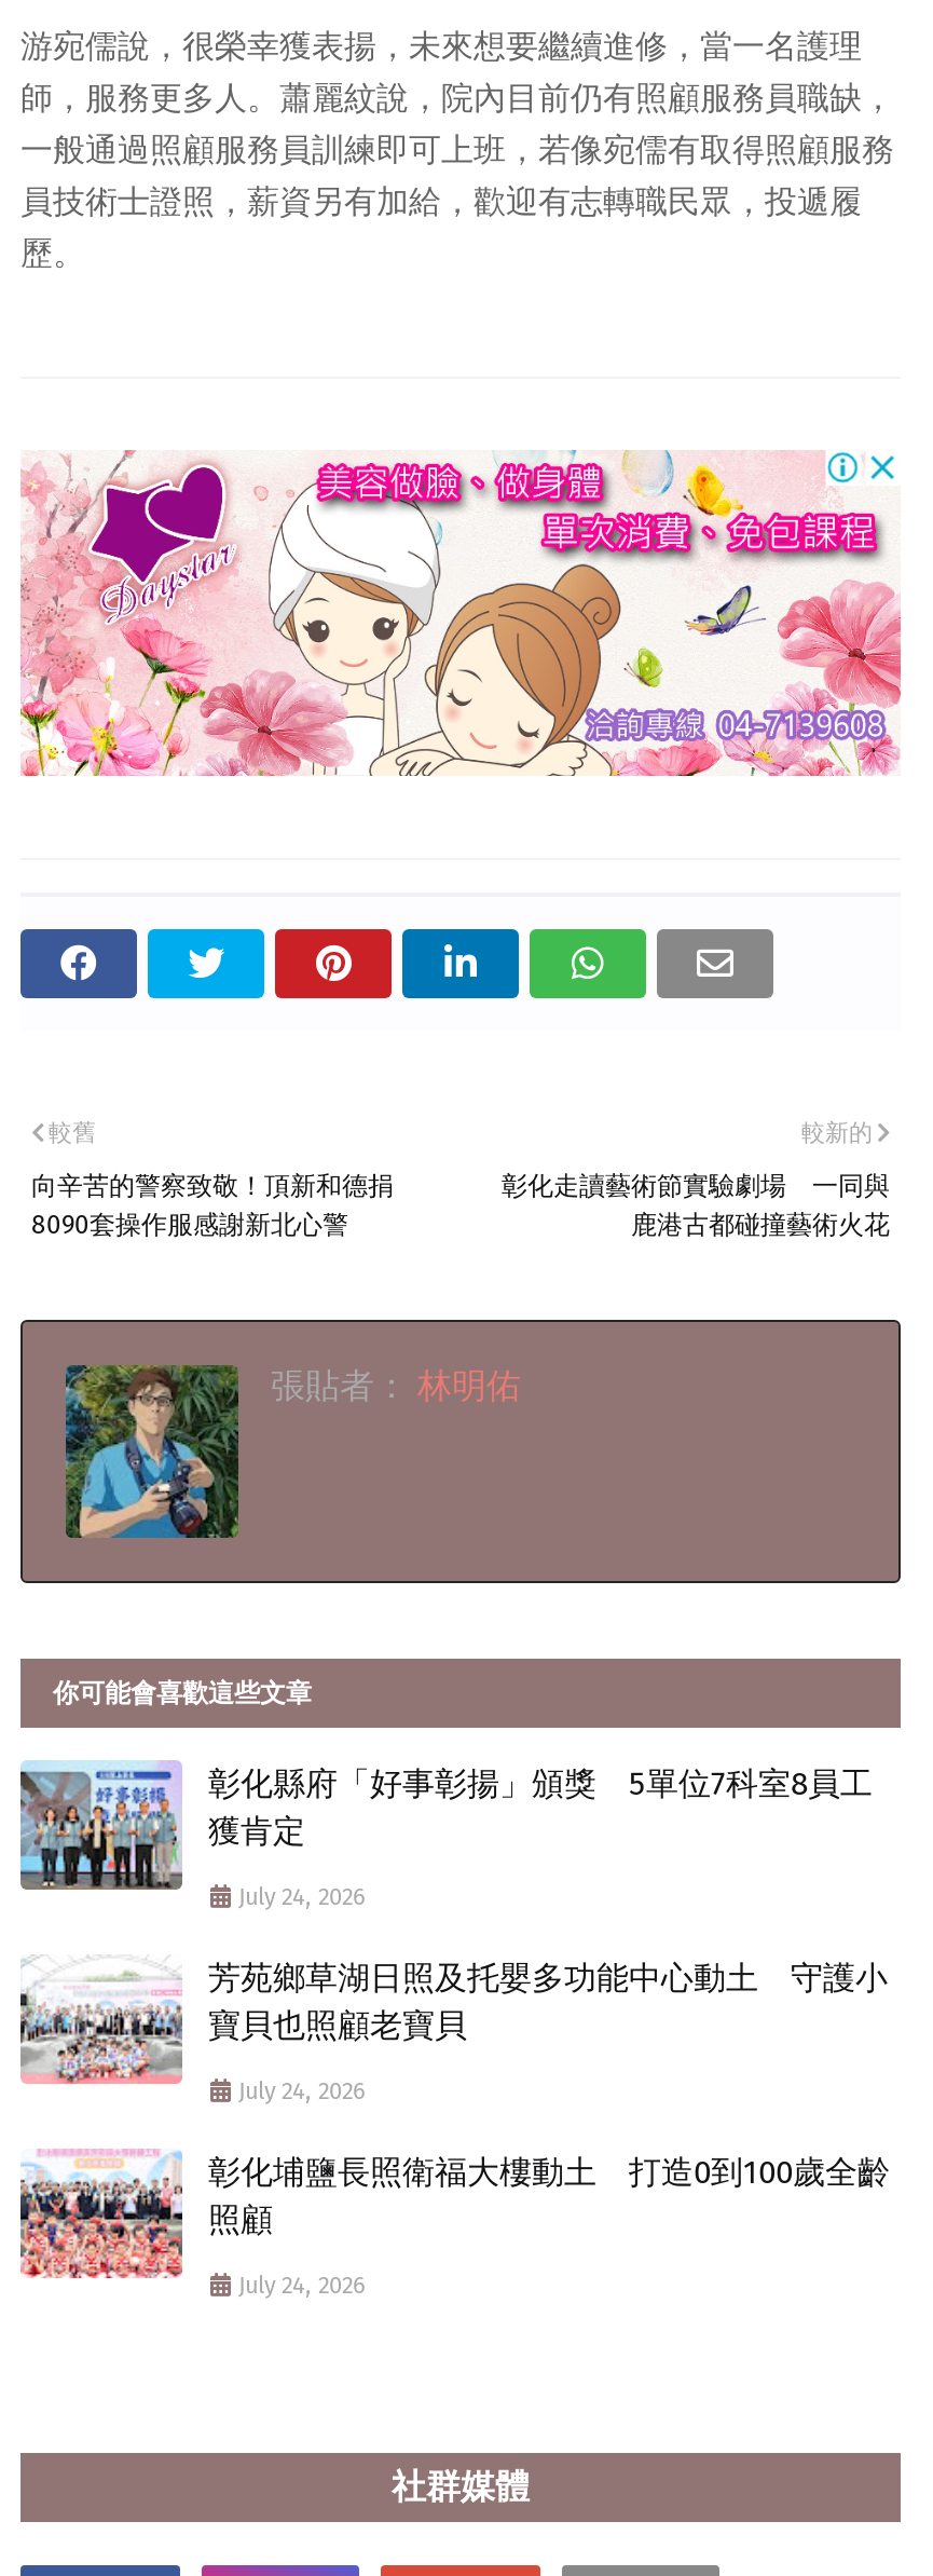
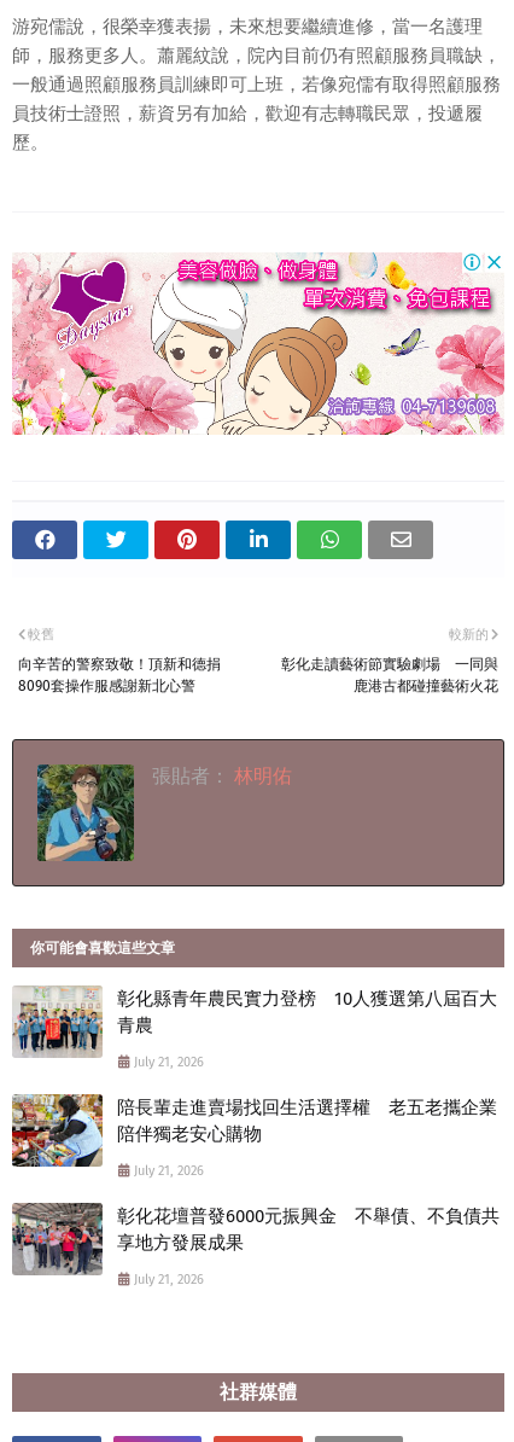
[18,1760,873,1890] [image] | 彰化縣府「好事彰揚」頒獎 5單位7科室8員工 | 獲肯定 -> [12,985,497,1057] [image] | 彰化縣青年農民實力登榜 10人獲選第八屆百大 | 青農
[238,1883,366,1911] July 24, 2026 -> [134,1054,204,1070] July 21, 2026
[18,1954,888,2086] [image] | 芳苑鄉草湖日照及托嬰多功能中心動土 守護小 | 寶貝也照顧老寶貝 -> [11,1093,497,1168] [image] | 陪長輩走進賣場找回生活選擇權 老五老攜企業 | 陪伴獨老安心購物
[238,2077,366,2105] July 24, 2026 -> [134,1163,204,1179] July 21, 2026
[18,2149,890,2278] [image] | 彰化埔鹽長照衛福大樓動土 打造0到100歲全齡 | 照顧 -> [11,1202,500,1275] [image] | 彰化花壇普發6000元振興金 不舉債、不負債共 | 享地方發展成果
[238,2272,366,2300] July 24, 2026 -> [134,1272,204,1287] July 21, 2026

